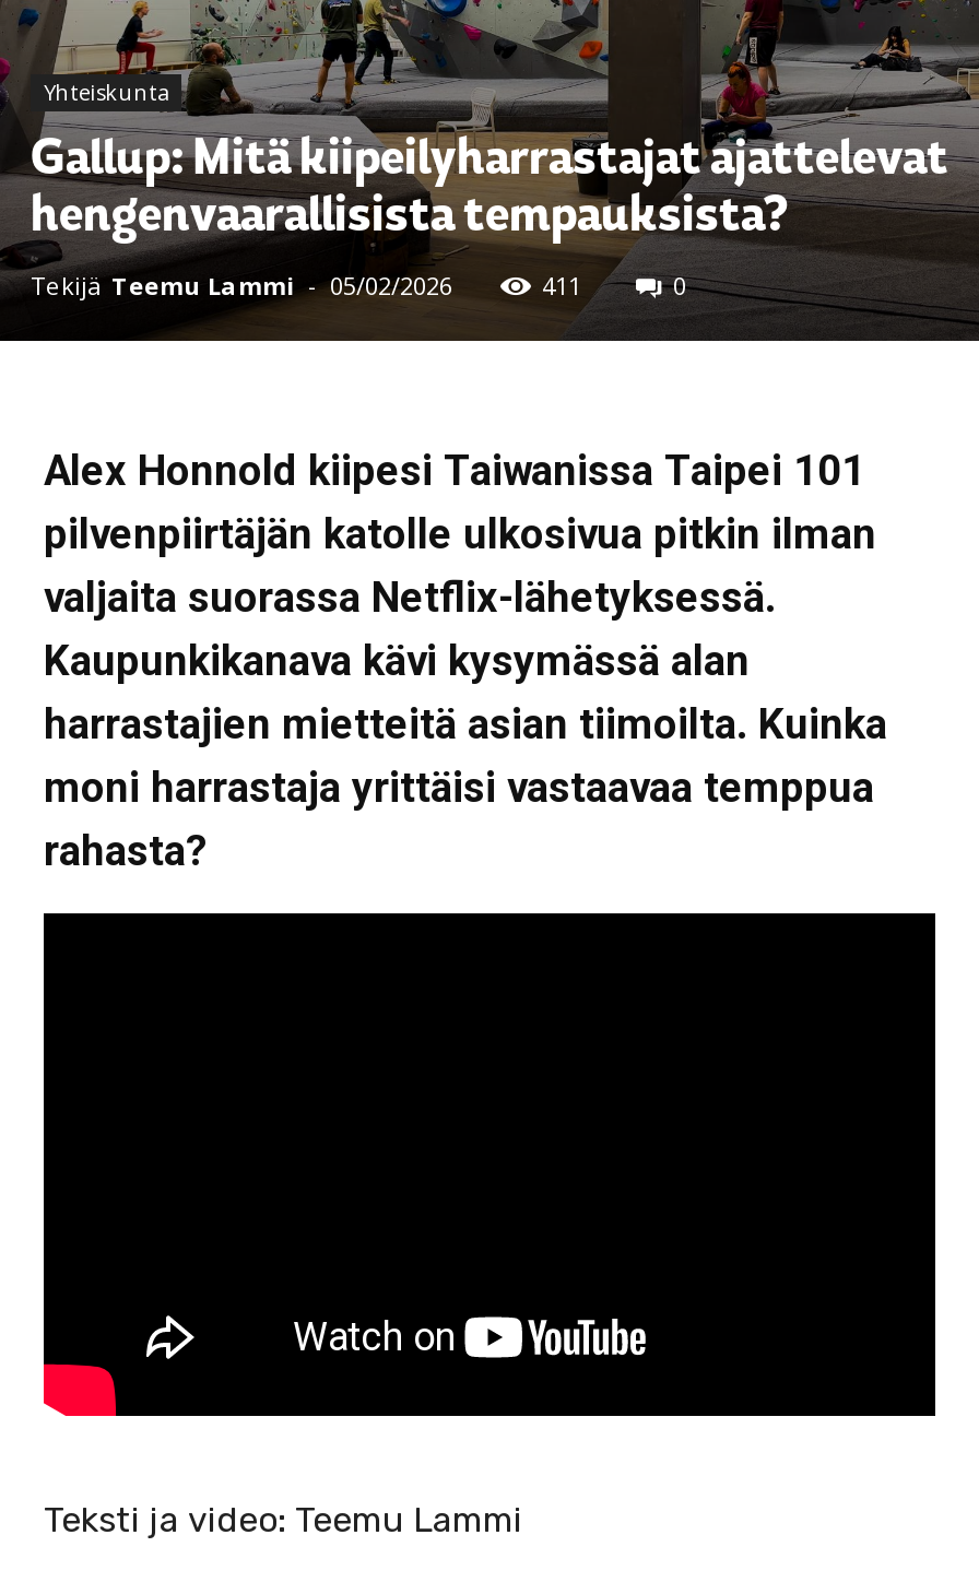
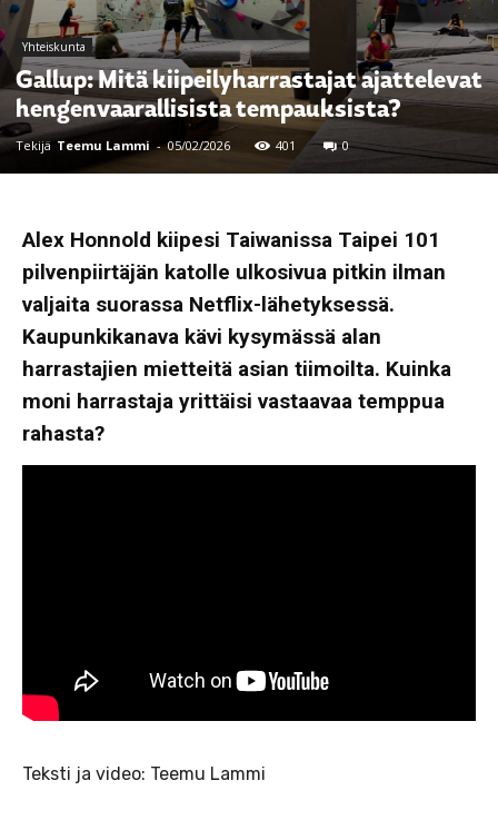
[542,269,581,302] 411 -> [276,137,296,154] 401

